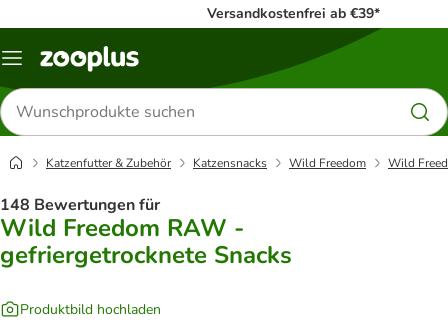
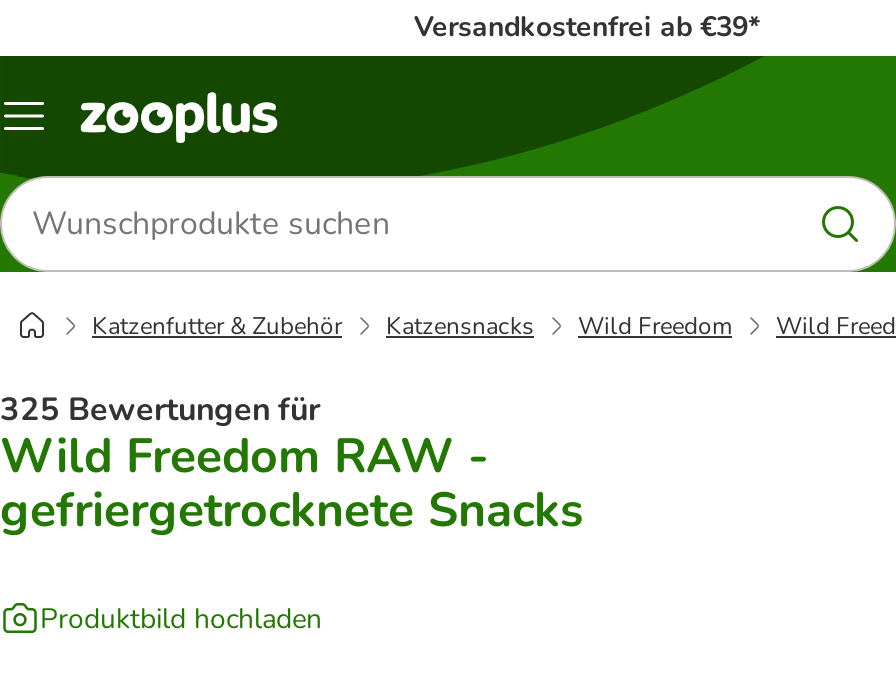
[0,194,160,216] 148 Bewertungen für -> [0,388,320,432] 325 Bewertungen für

